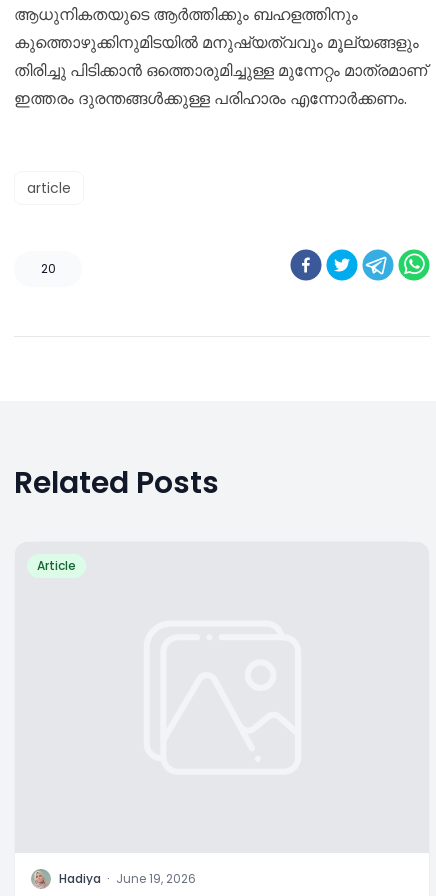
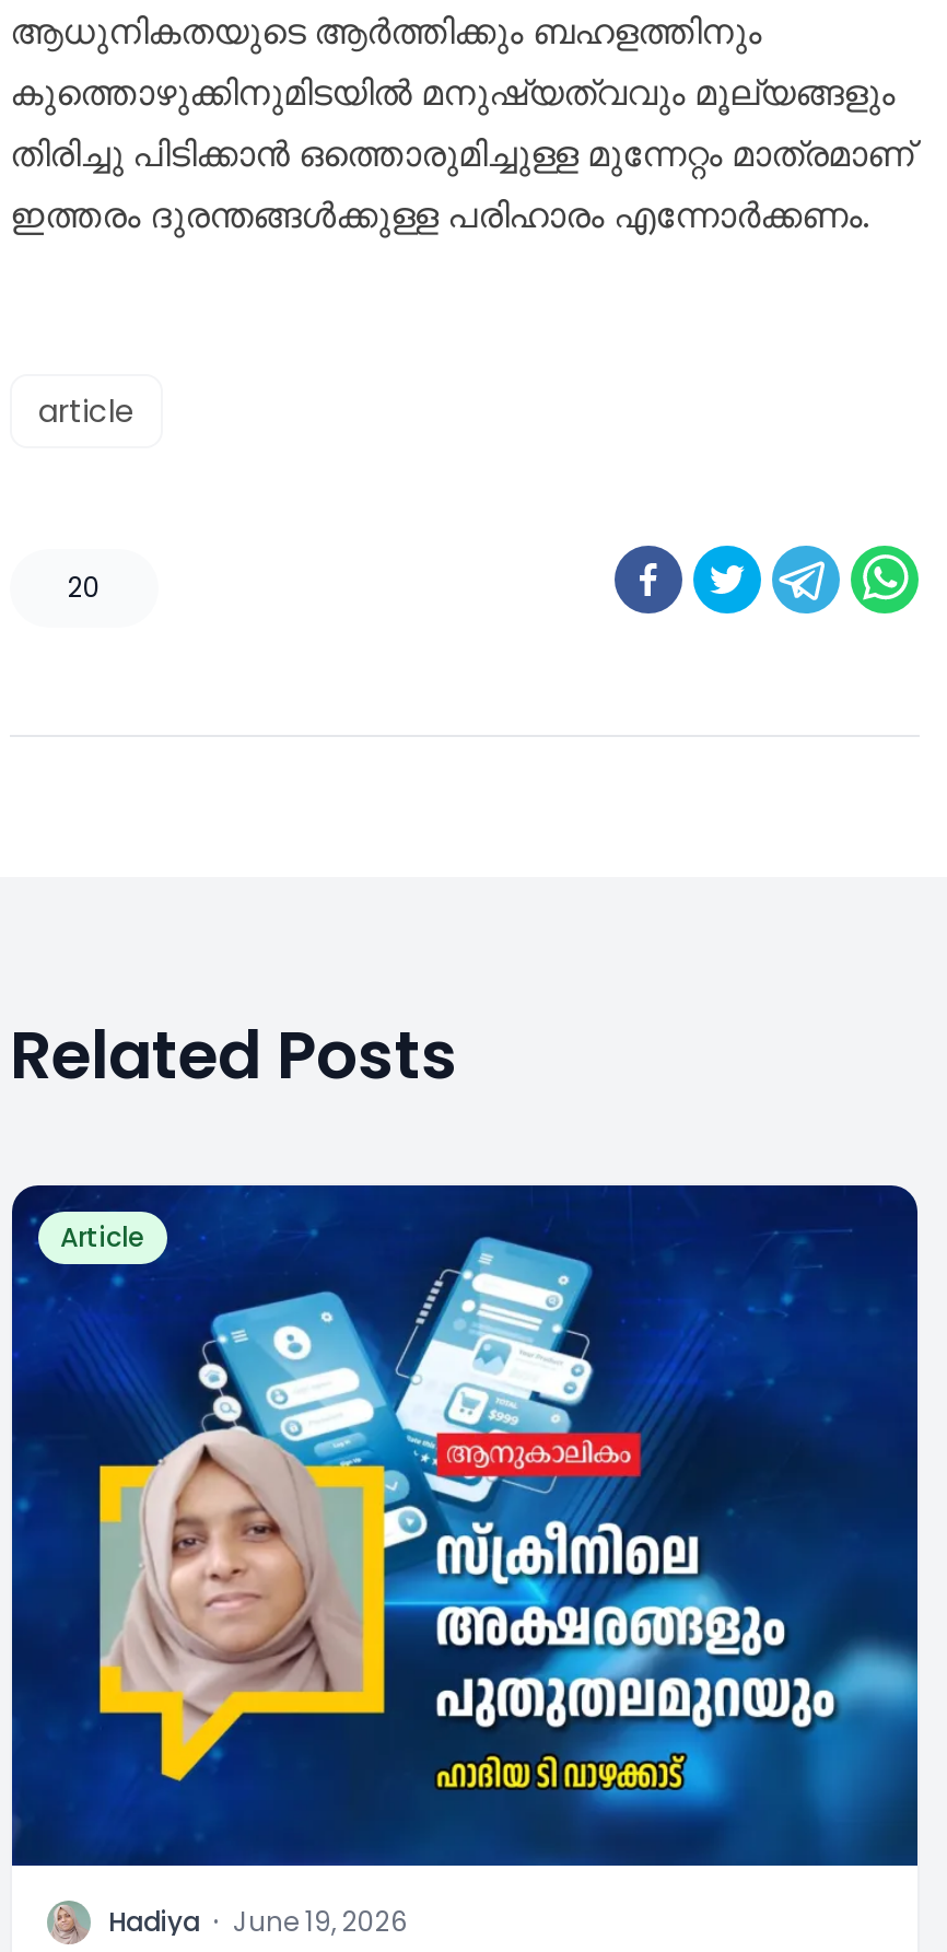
none -> [10,1183,920,1868] [image]

